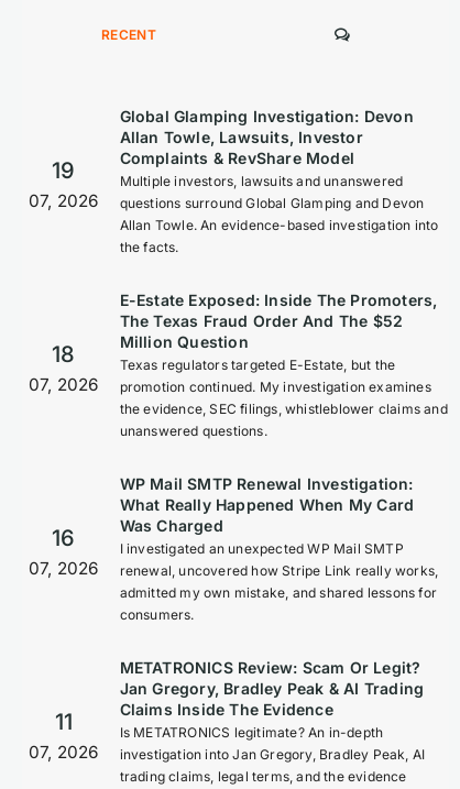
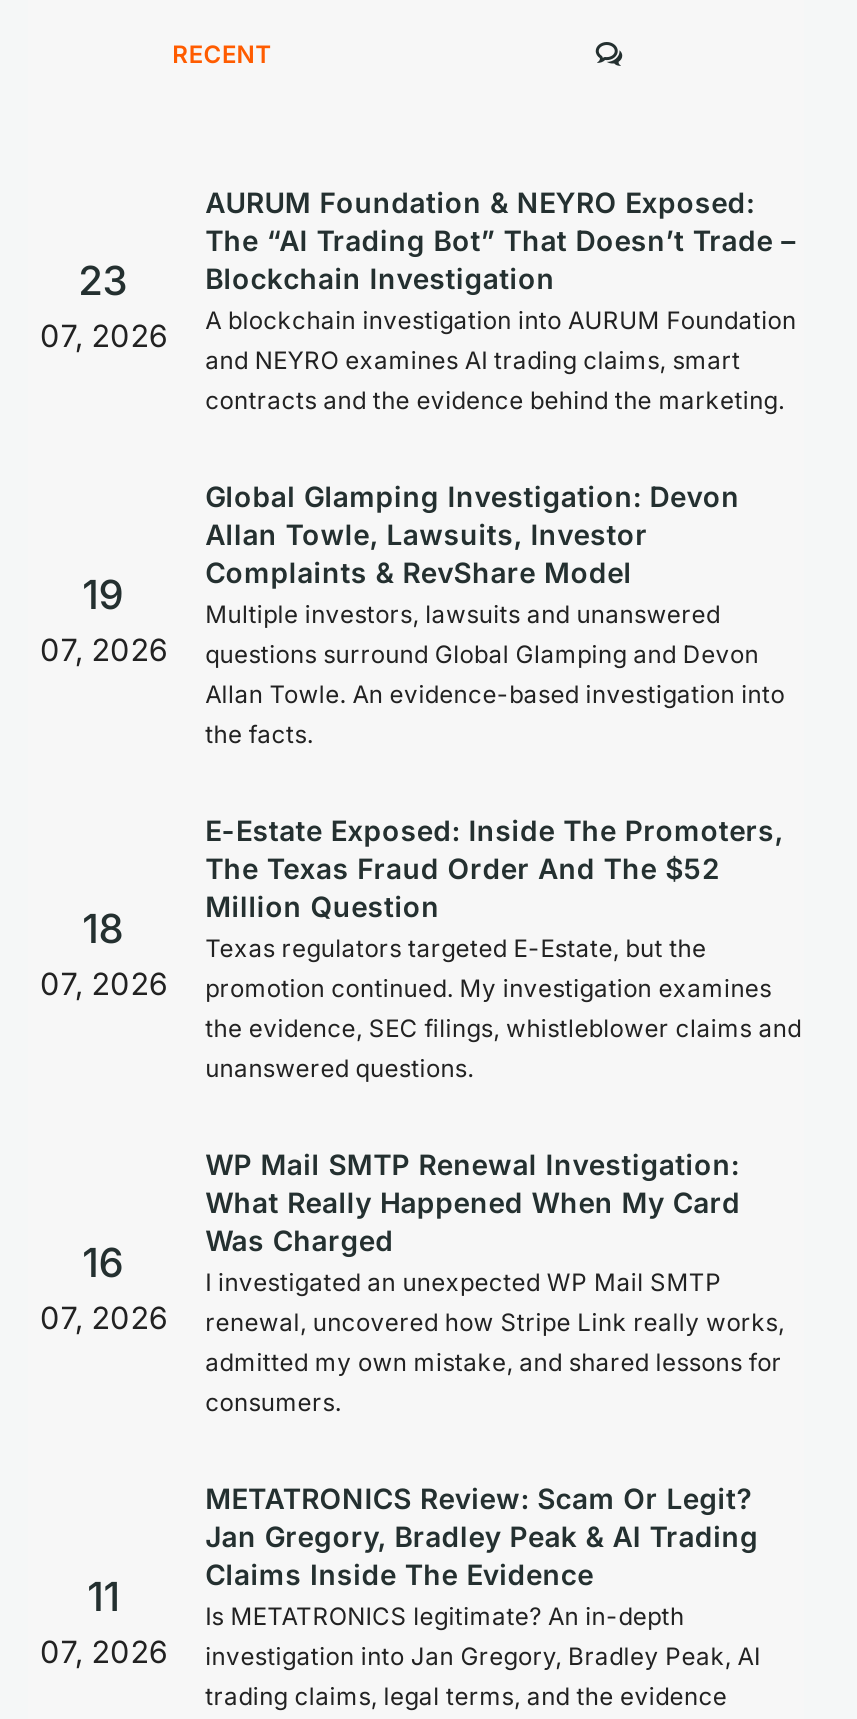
none -> [40,258,167,355] 23 | 07, 2026
none -> [205,185,796,415] AURUM Foundation & NEYRO Exposed: | The “AI Trading Bot” That Doesn’t Trade – | Blockchain Investigation | A blockchain investigation into AURUM Foundation | and NEYRO examines AI trading claims, smart | contracts and the evidence behind the marketing.

